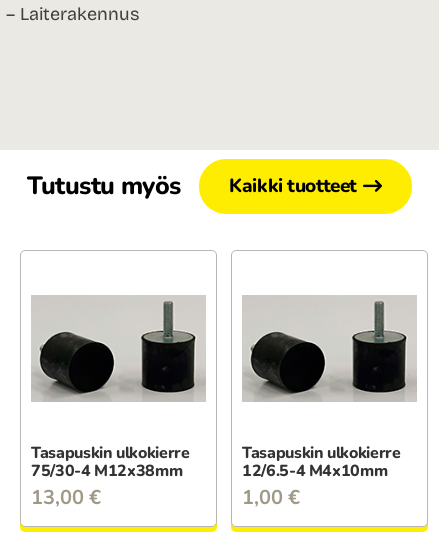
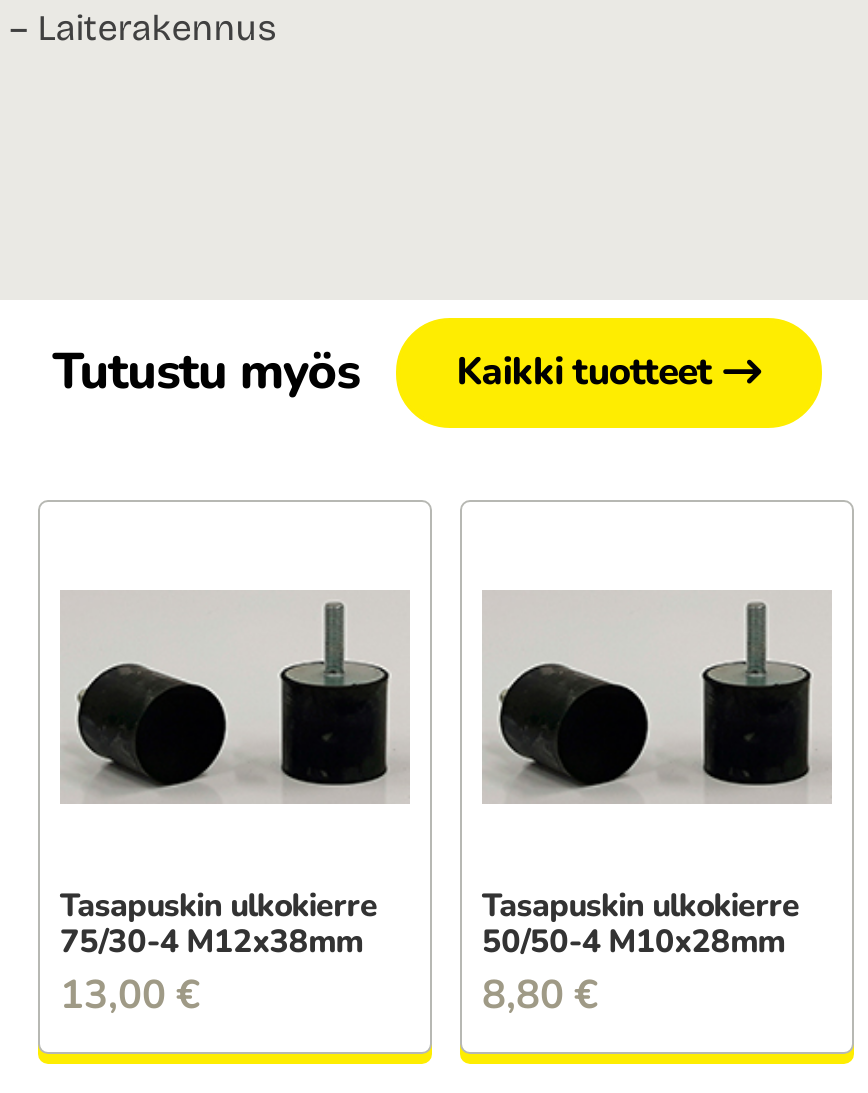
[242,460,387,511] 12/6.5-4 M4x10mm | 1,00 € -> [482,919,785,1021] 50/50-4 M10x28mm | 8,80 €

